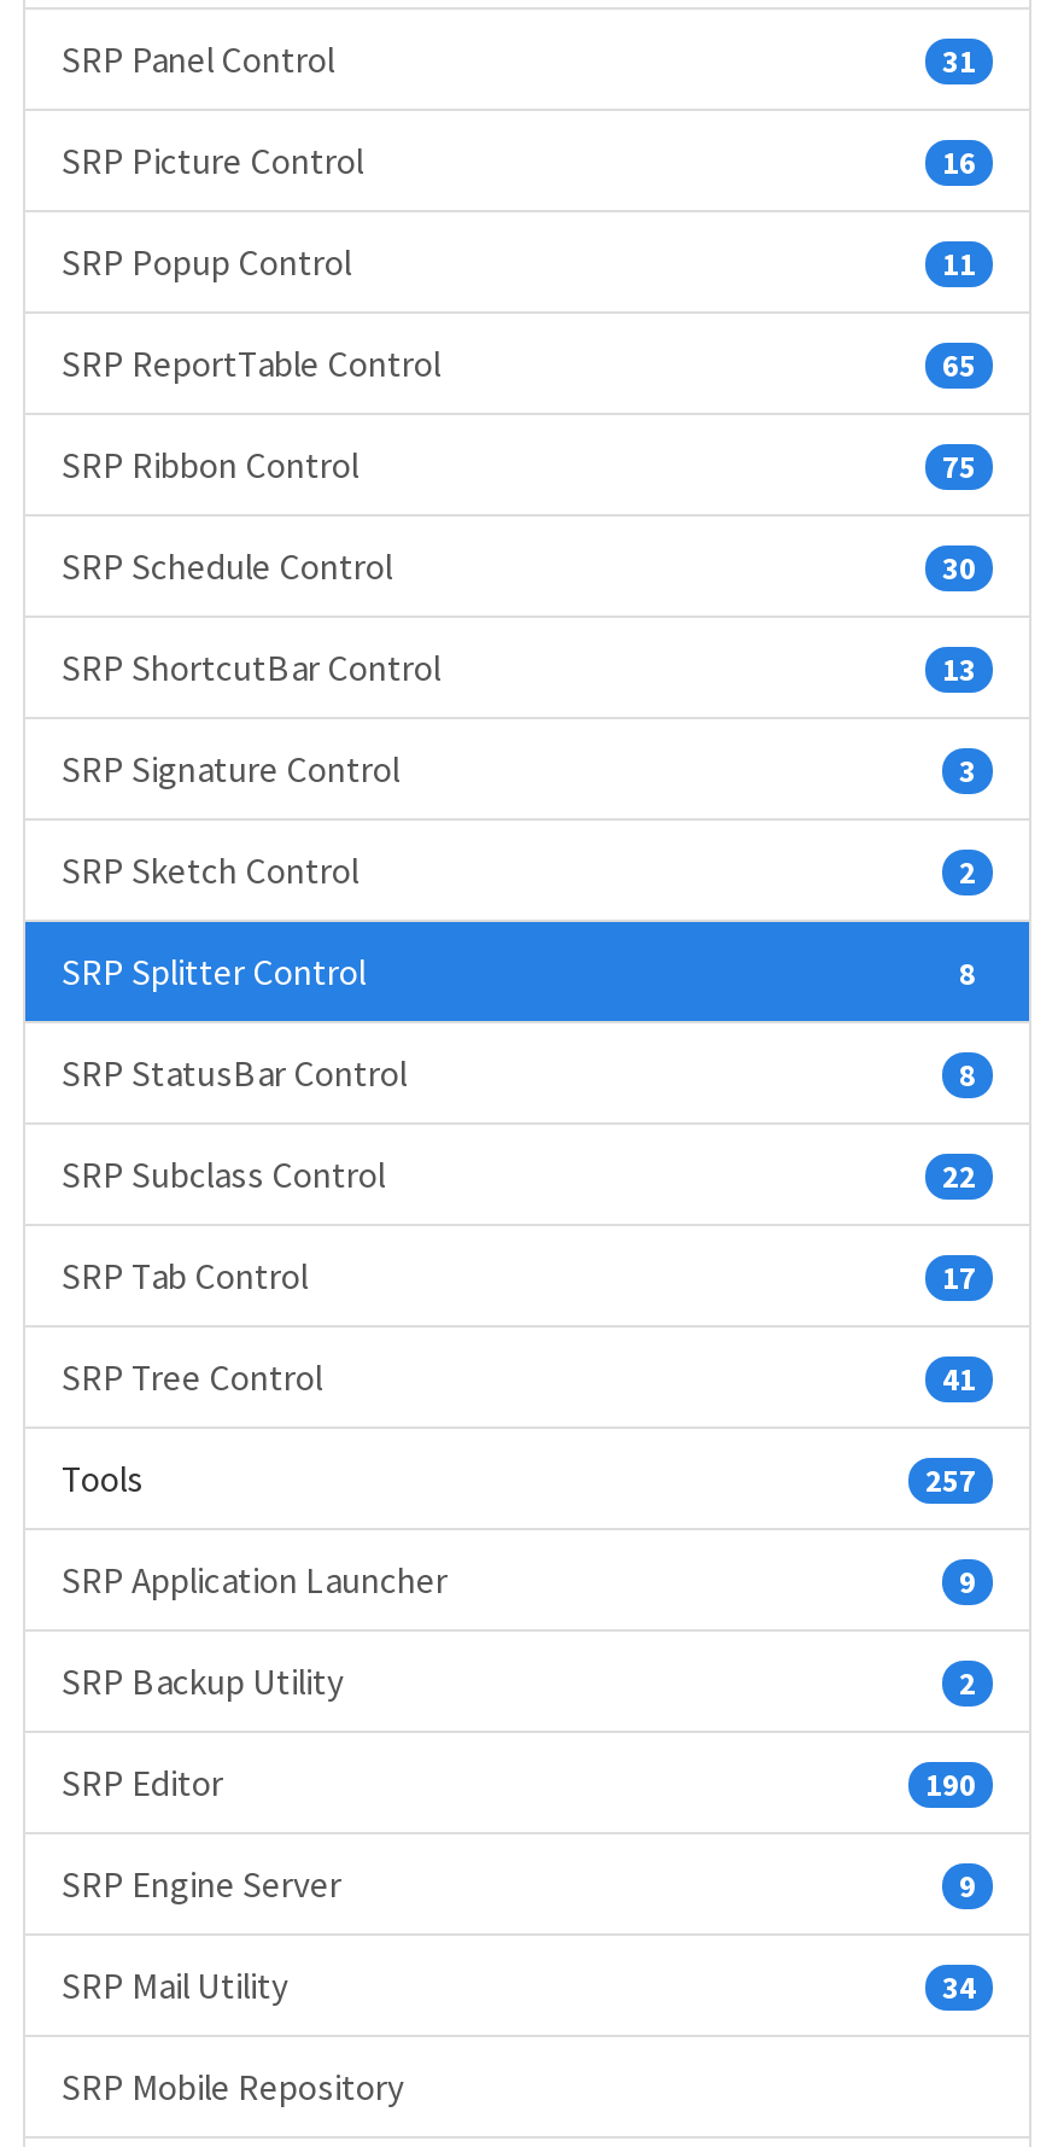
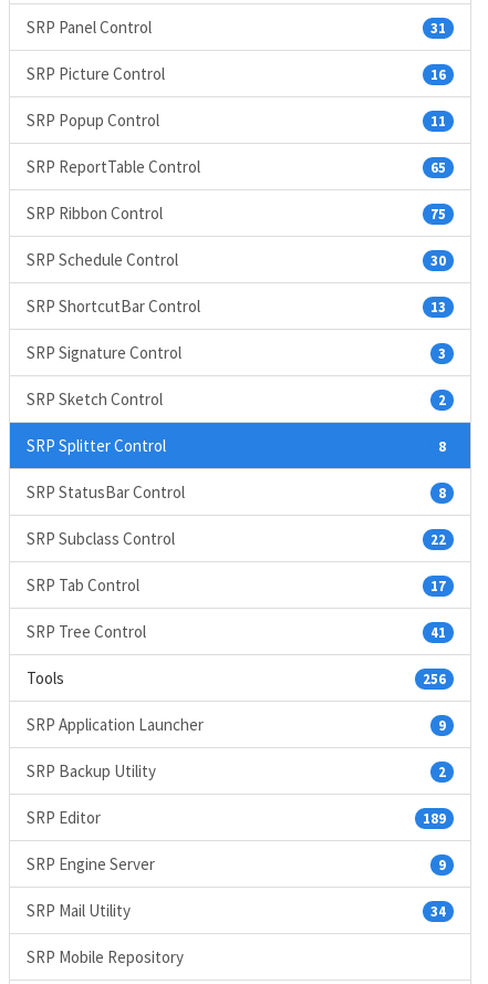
[925,1459,976,1500] 257 -> [423,669,446,688] 256
[925,1763,976,1804] 190 -> [423,809,446,827] 189

